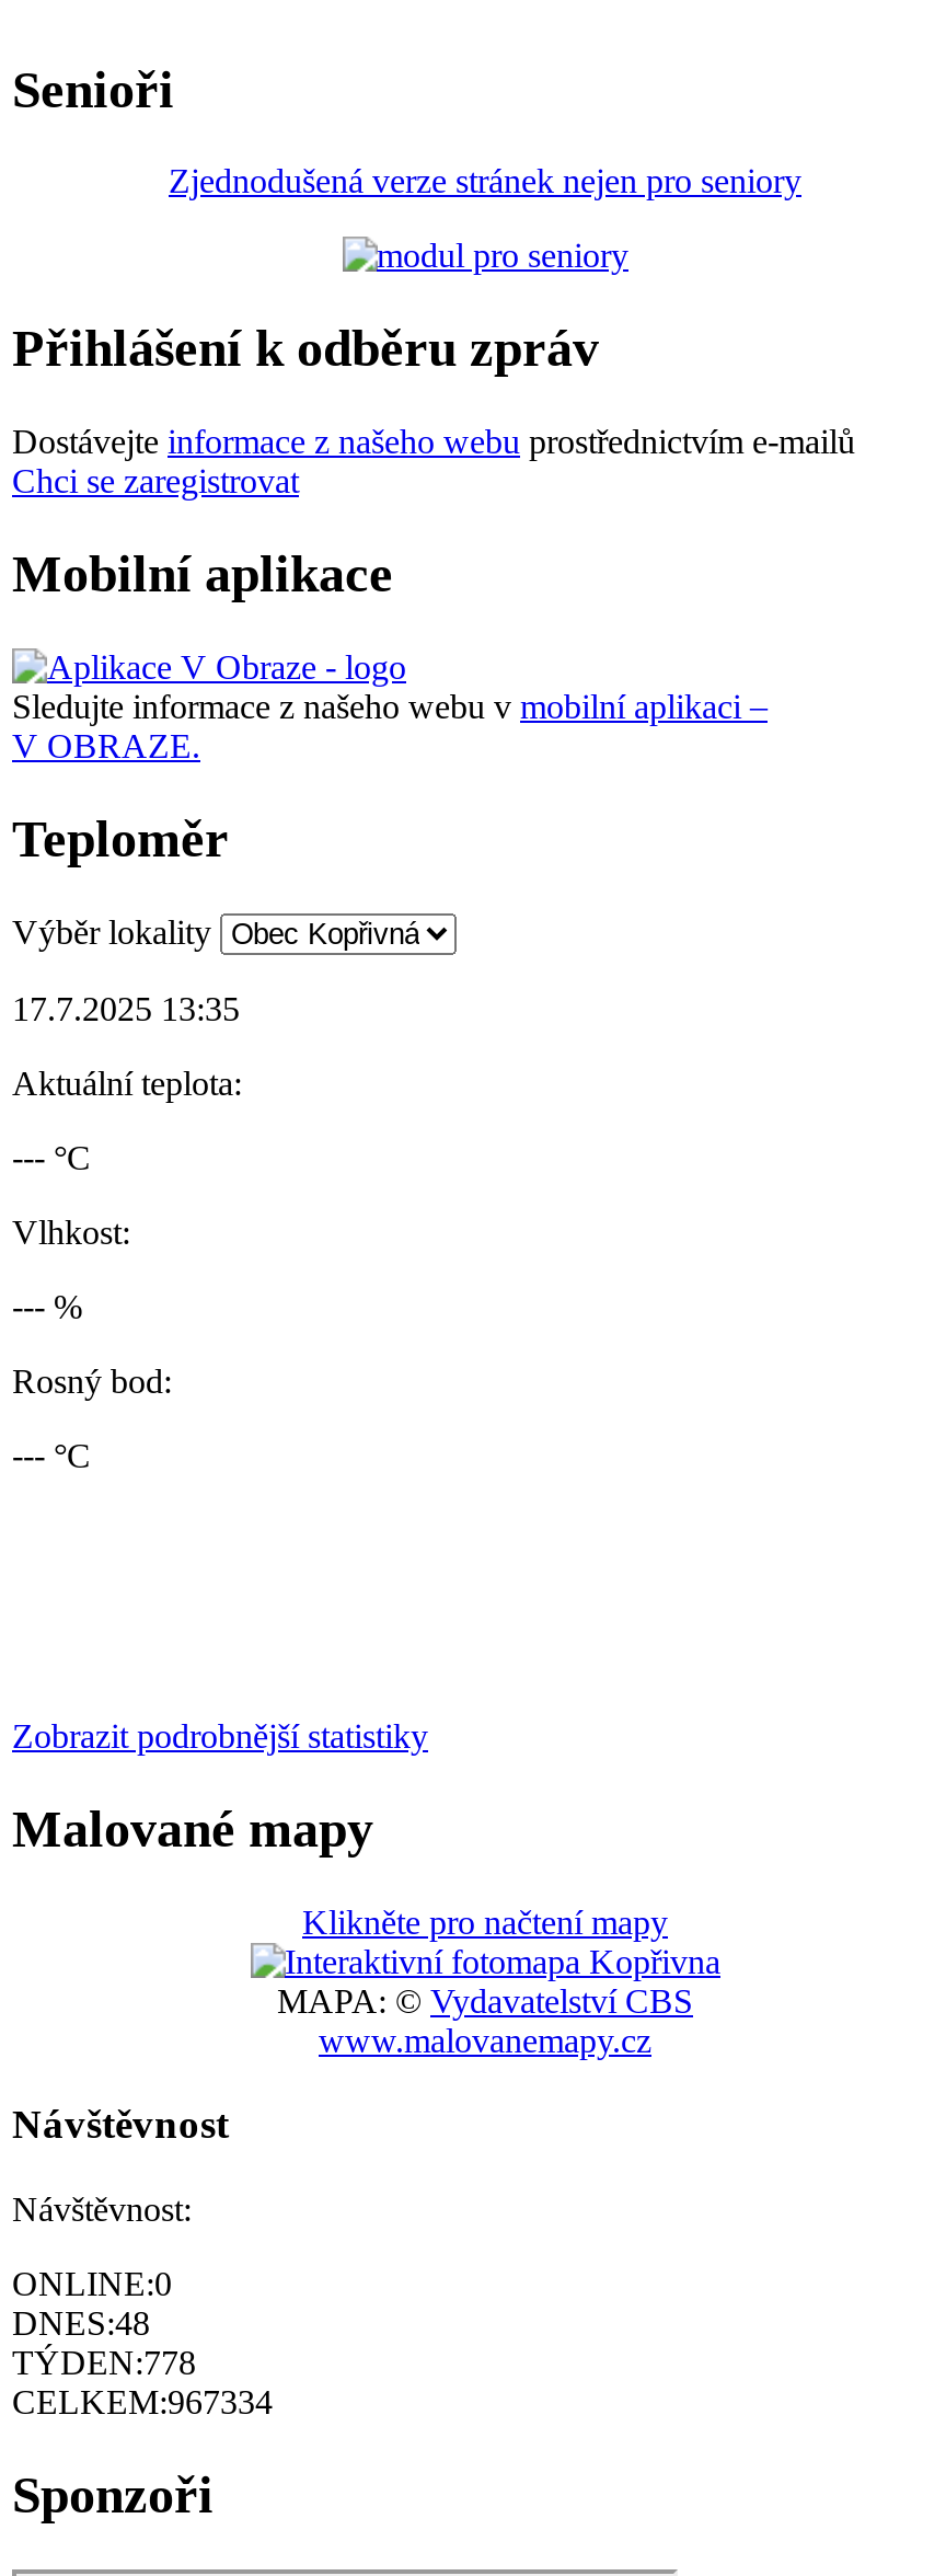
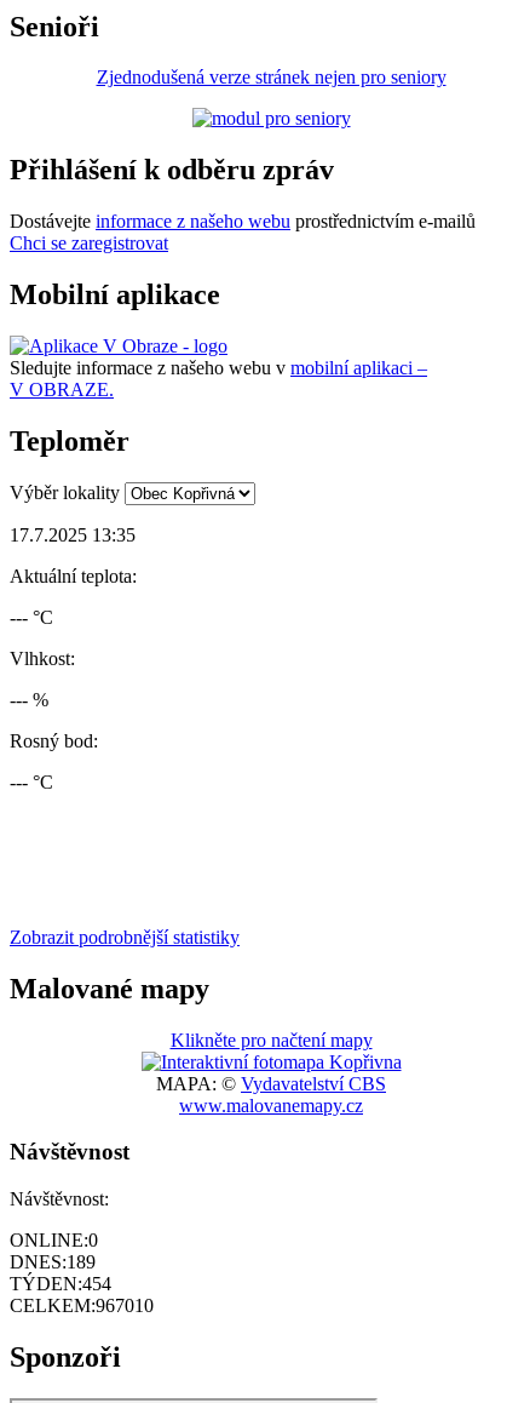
[12,2305,150,2342] DNES:48 -> [10,1252,96,1272] DNES:189
[12,2344,196,2381] TÝDEN:778 -> [10,1273,111,1294] TÝDEN:454
[12,2383,273,2421] CELKEM:967334 -> [10,1295,154,1316] CELKEM:967010

